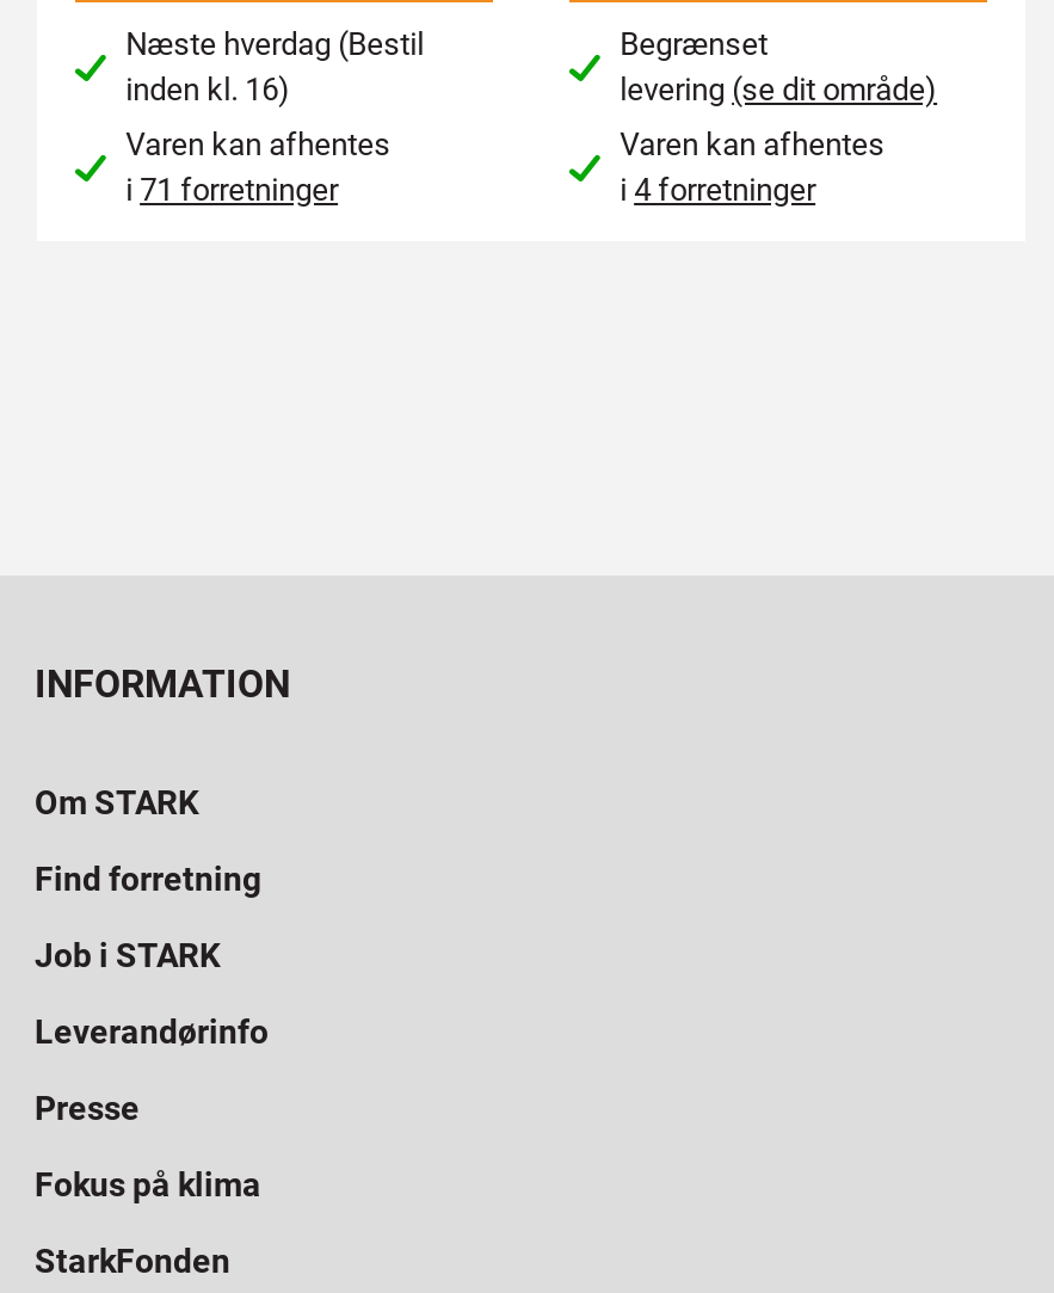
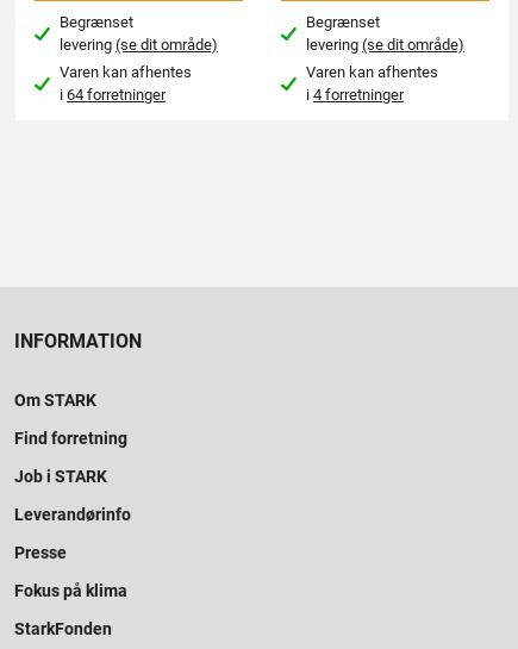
[126,27,424,108] Næste hverdag (Bestil | inden kl. 16) -> [60,14,218,54] Begrænset | levering (se dit område)
[126,173,338,209] i 71 forretninger -> [60,86,166,104] i 64 forretninger

